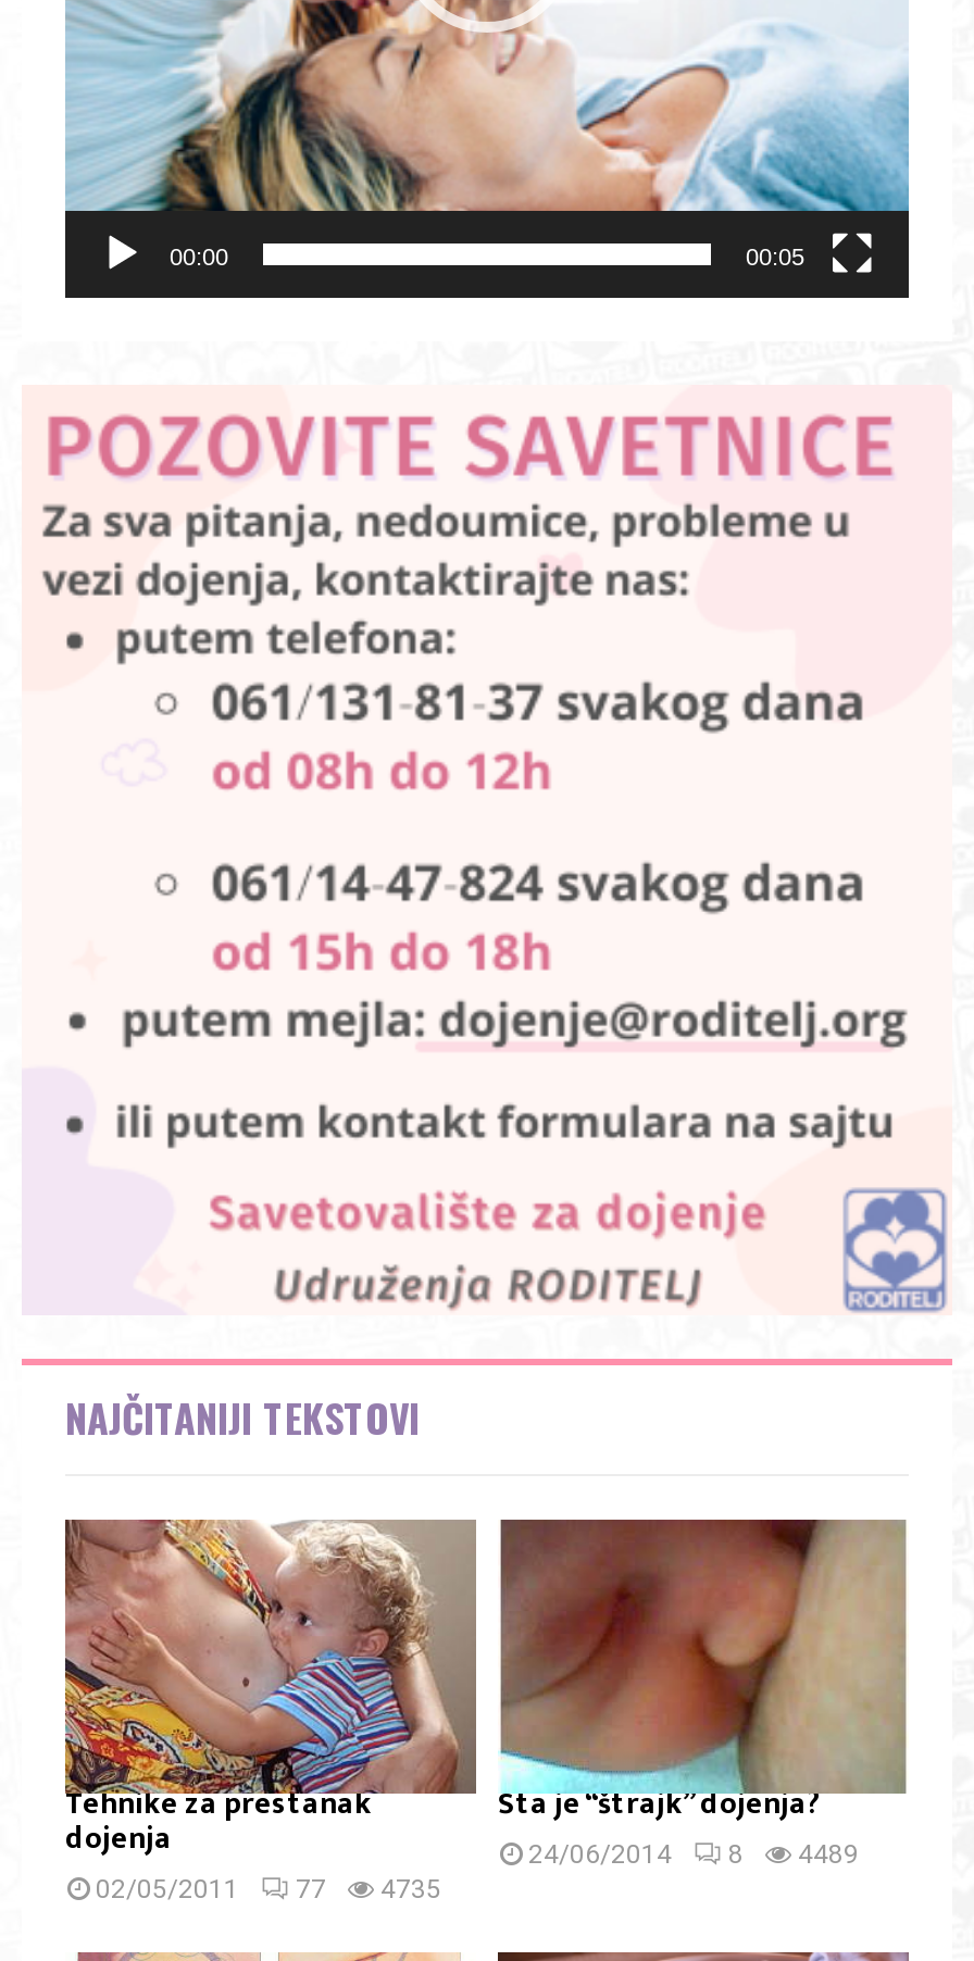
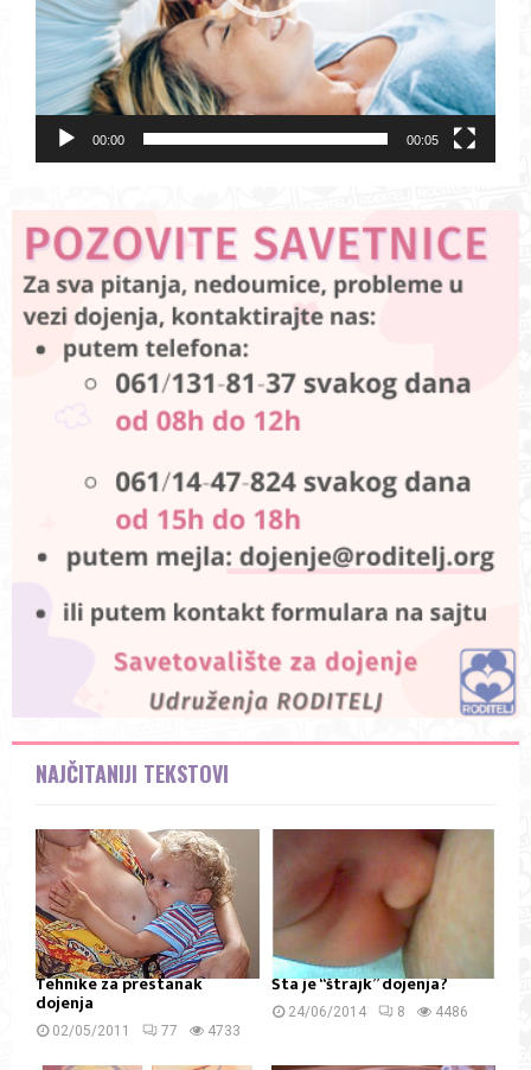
[528,1839,859,1870] 24/06/2014 8 4489 -> [288,1004,468,1020] 24/06/2014 8 4486
[96,1874,441,1904] 02/05/2011 77 4735 -> [52,1023,241,1039] 02/05/2011 77 4733

